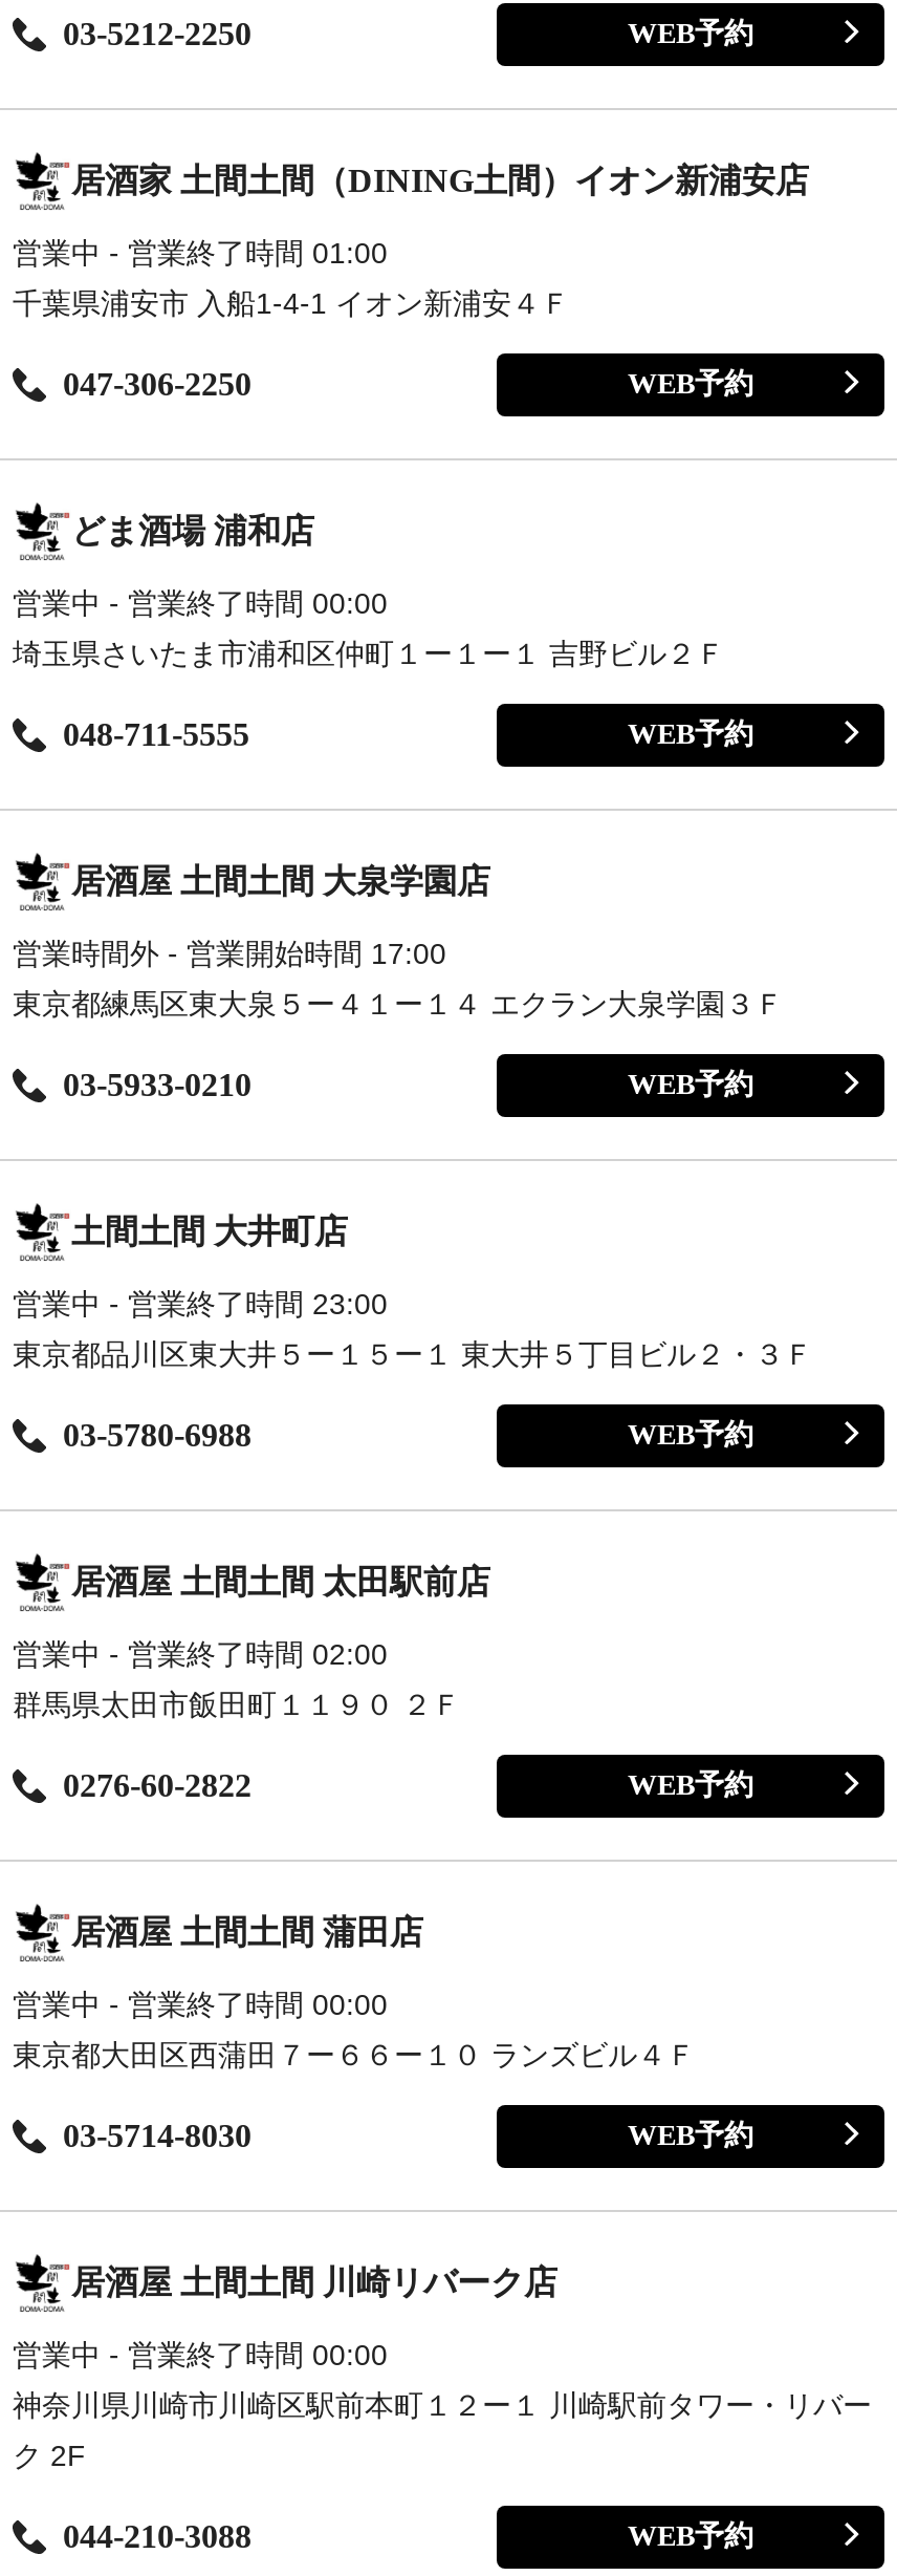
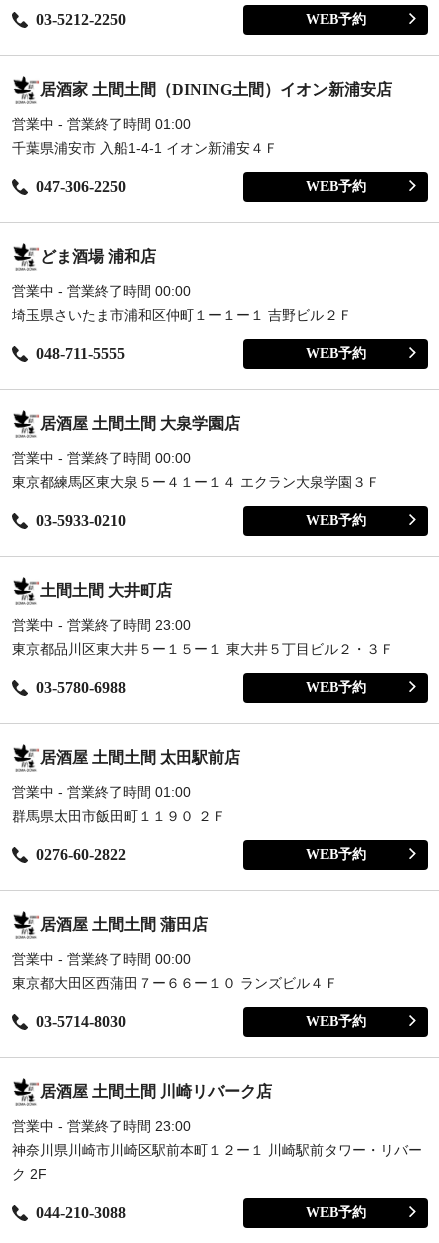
[13,936,446,970] 営業時間外 - 営業開始時間 17:00 -> [12,450,191,466] 営業中 - 営業終了時間 00:00
[13,1637,388,1670] 営業中 - 営業終了時間 02:00 -> [12,784,191,800] 営業中 - 営業終了時間 01:00
[13,2337,388,2371] 営業中 - 営業終了時間 00:00 -> [12,1118,191,1134] 営業中 - 営業終了時間 23:00

